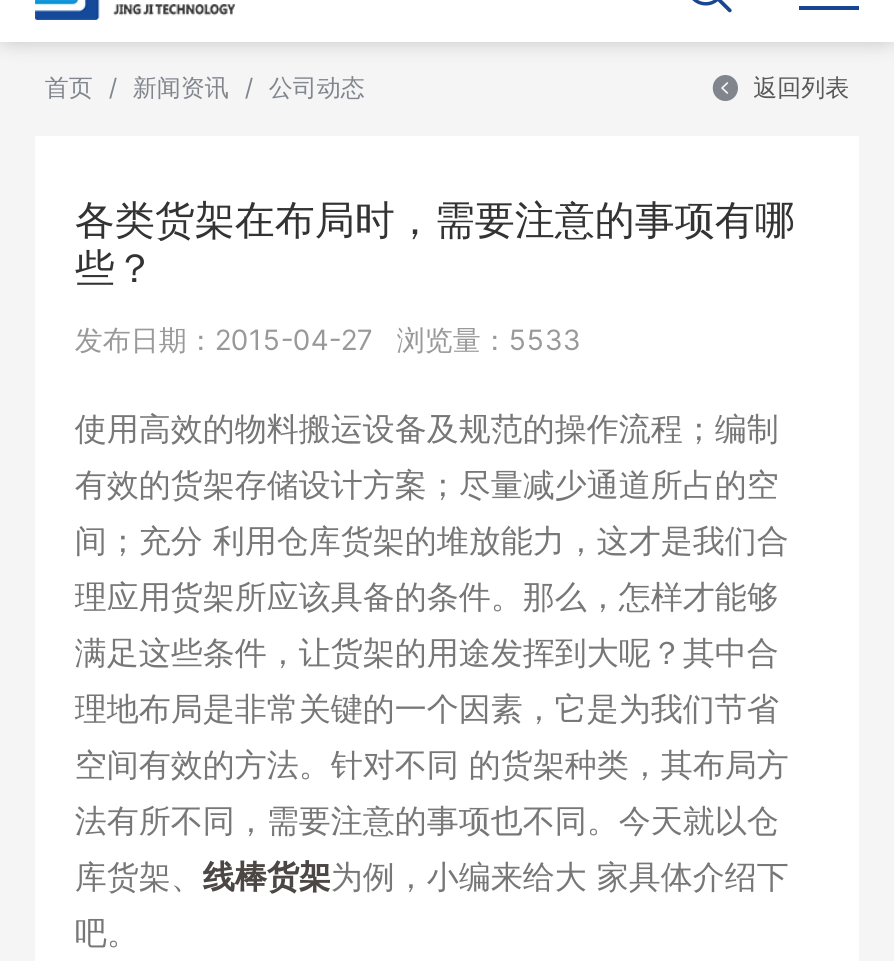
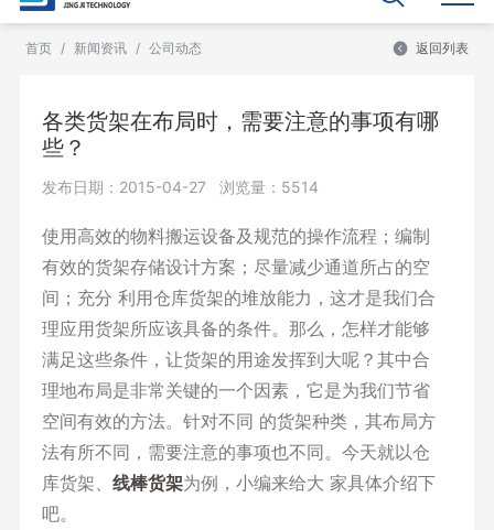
[75,322,581,356] 发布日期：2015-04-27 浏览量：5533 -> [42,177,319,196] 发布日期：2015-04-27 浏览量：5514

